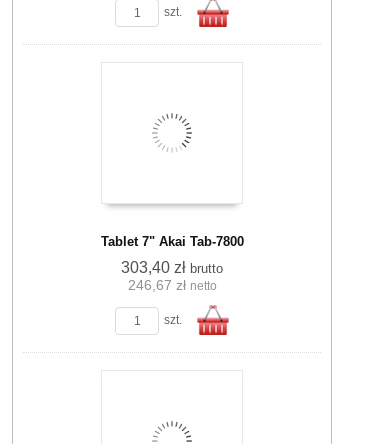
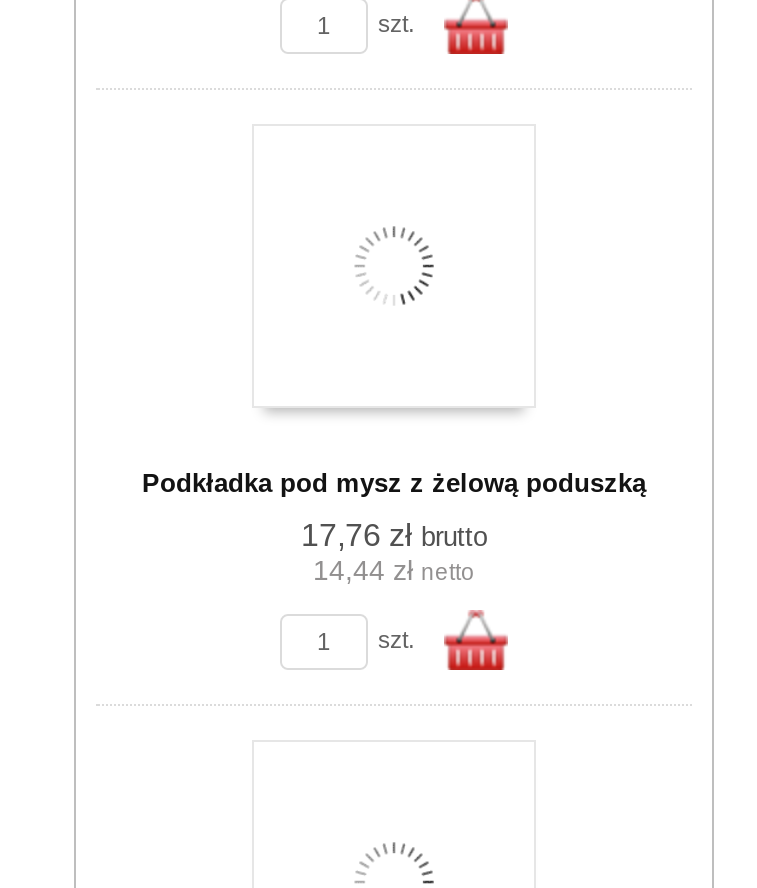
[100,234,243,249] Tablet 7" Akai Tab-7800 -> [142,468,646,498] Podkładka pod mysz z żelową poduszką
[121,259,223,293] 303,40 zł brutto | 246,67 zł netto -> [301,518,487,586] 17,76 zł brutto | 14,44 zł netto

